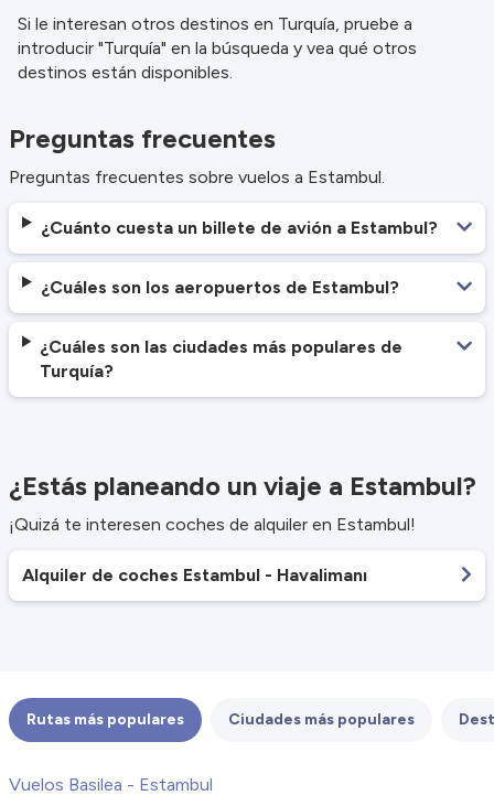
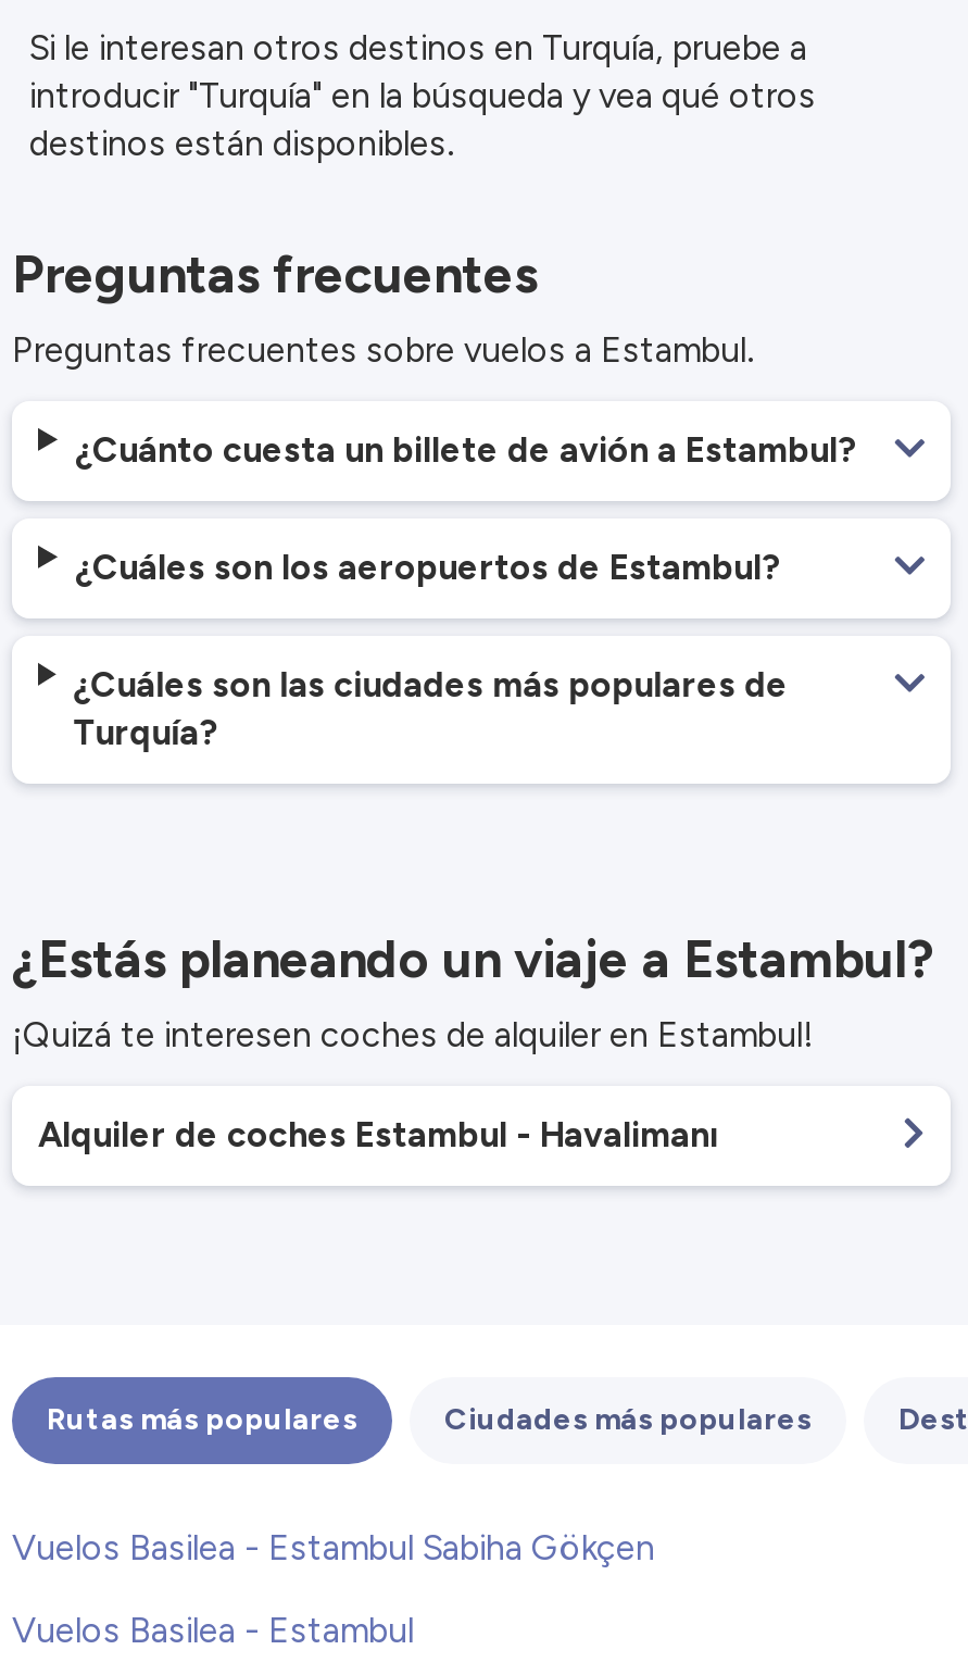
none -> [12,1528,655,1569] Vuelos Basilea - Estambul Sabiha Gökçen

